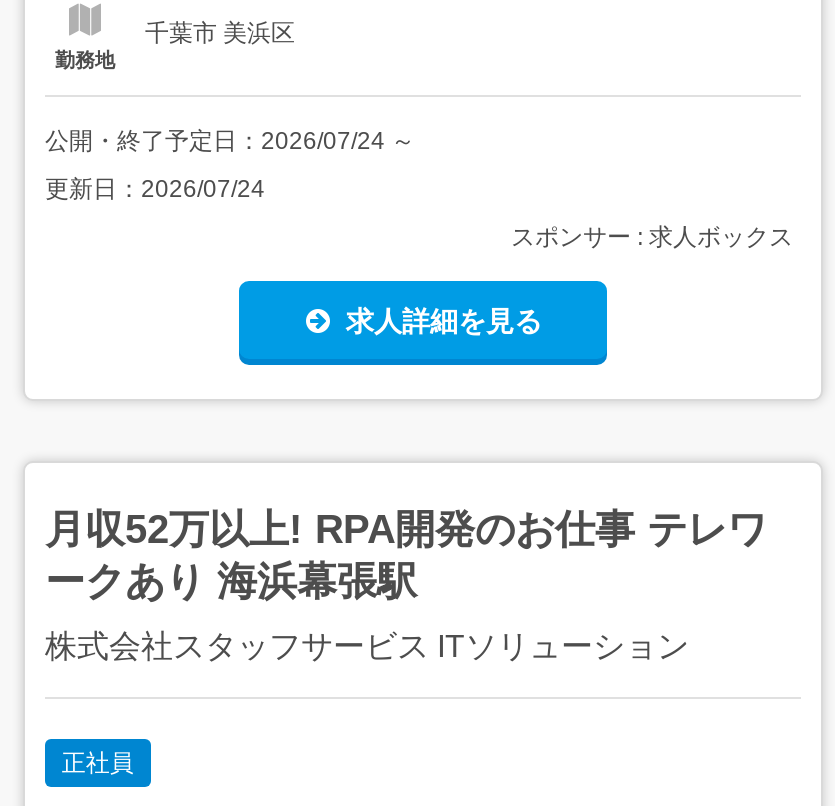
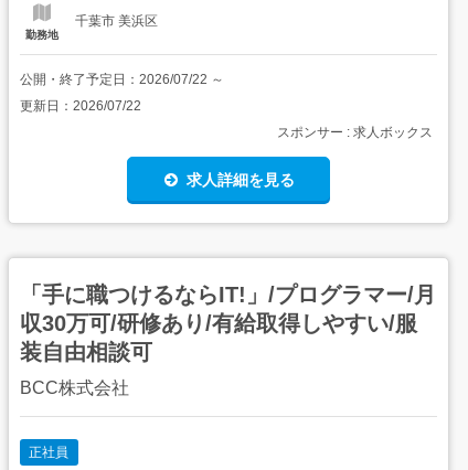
[45,126,415,154] 公開・終了予定日：2026/07/24～ -> [20,72,224,87] 公開・終了予定日：2026/07/22～
[45,174,265,202] 更新日：2026/07/24 -> [20,98,141,114] 更新日：2026/07/22
[45,508,767,604] 月収52万以上! RPA開発のお仕事 テレワ | ークあり 海浜幕張駅 -> [20,282,436,364] 「手に職つけるならIT!」/プログラマー/月 | 収30万可/研修あり/有給取得しやすい/服 | 装自由相談可
[45,630,689,664] 株式会社スタッフサービス ITソリューション -> [20,378,129,397] BCC株式会社

